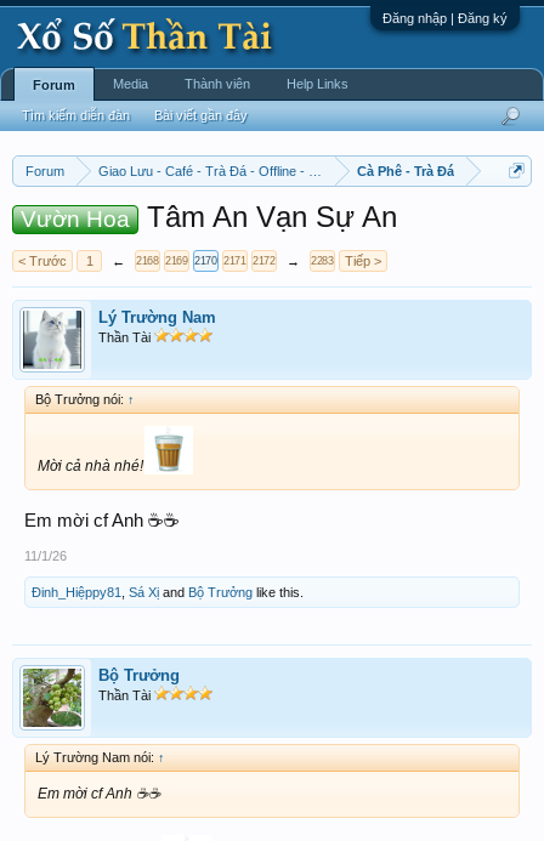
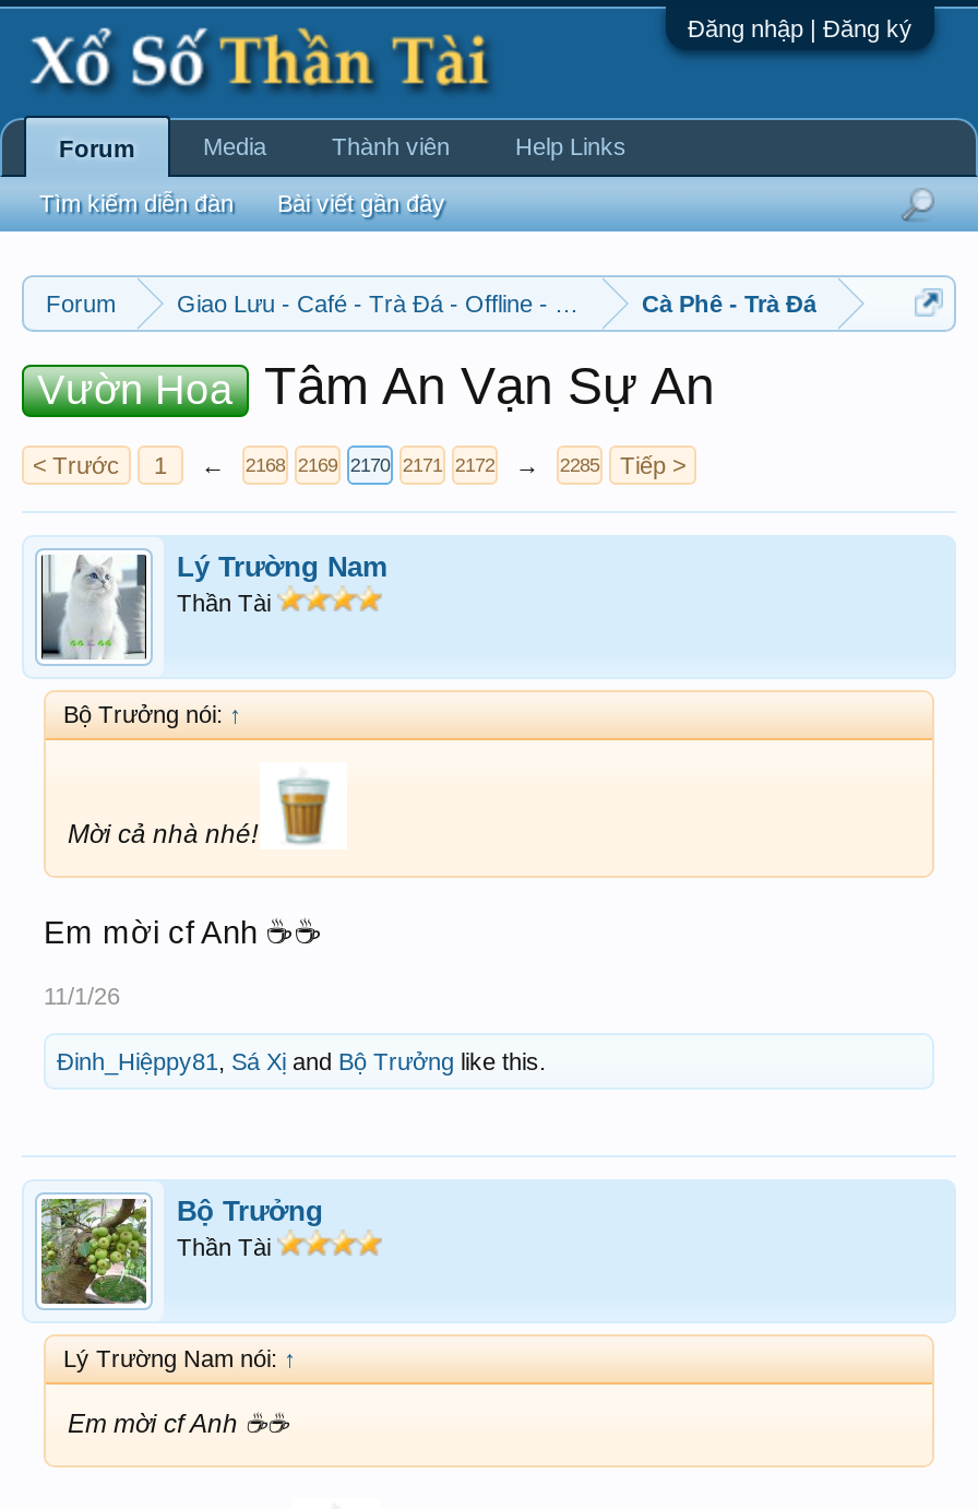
[311,255,333,267] 2283 -> [560,454,599,476] 2285

